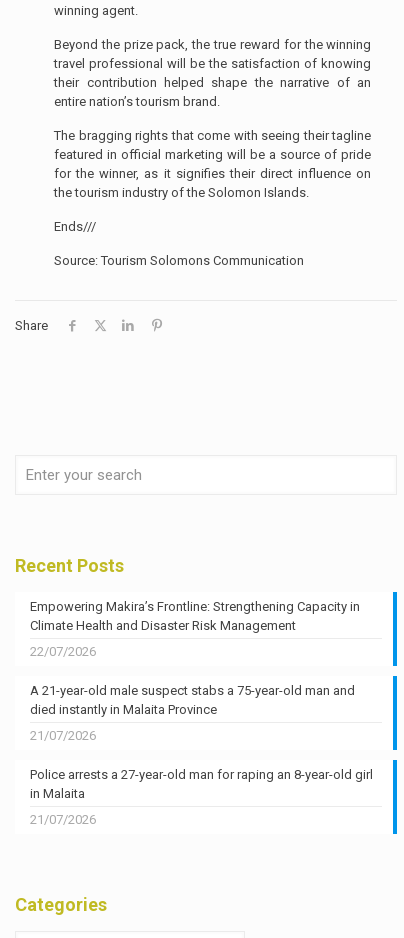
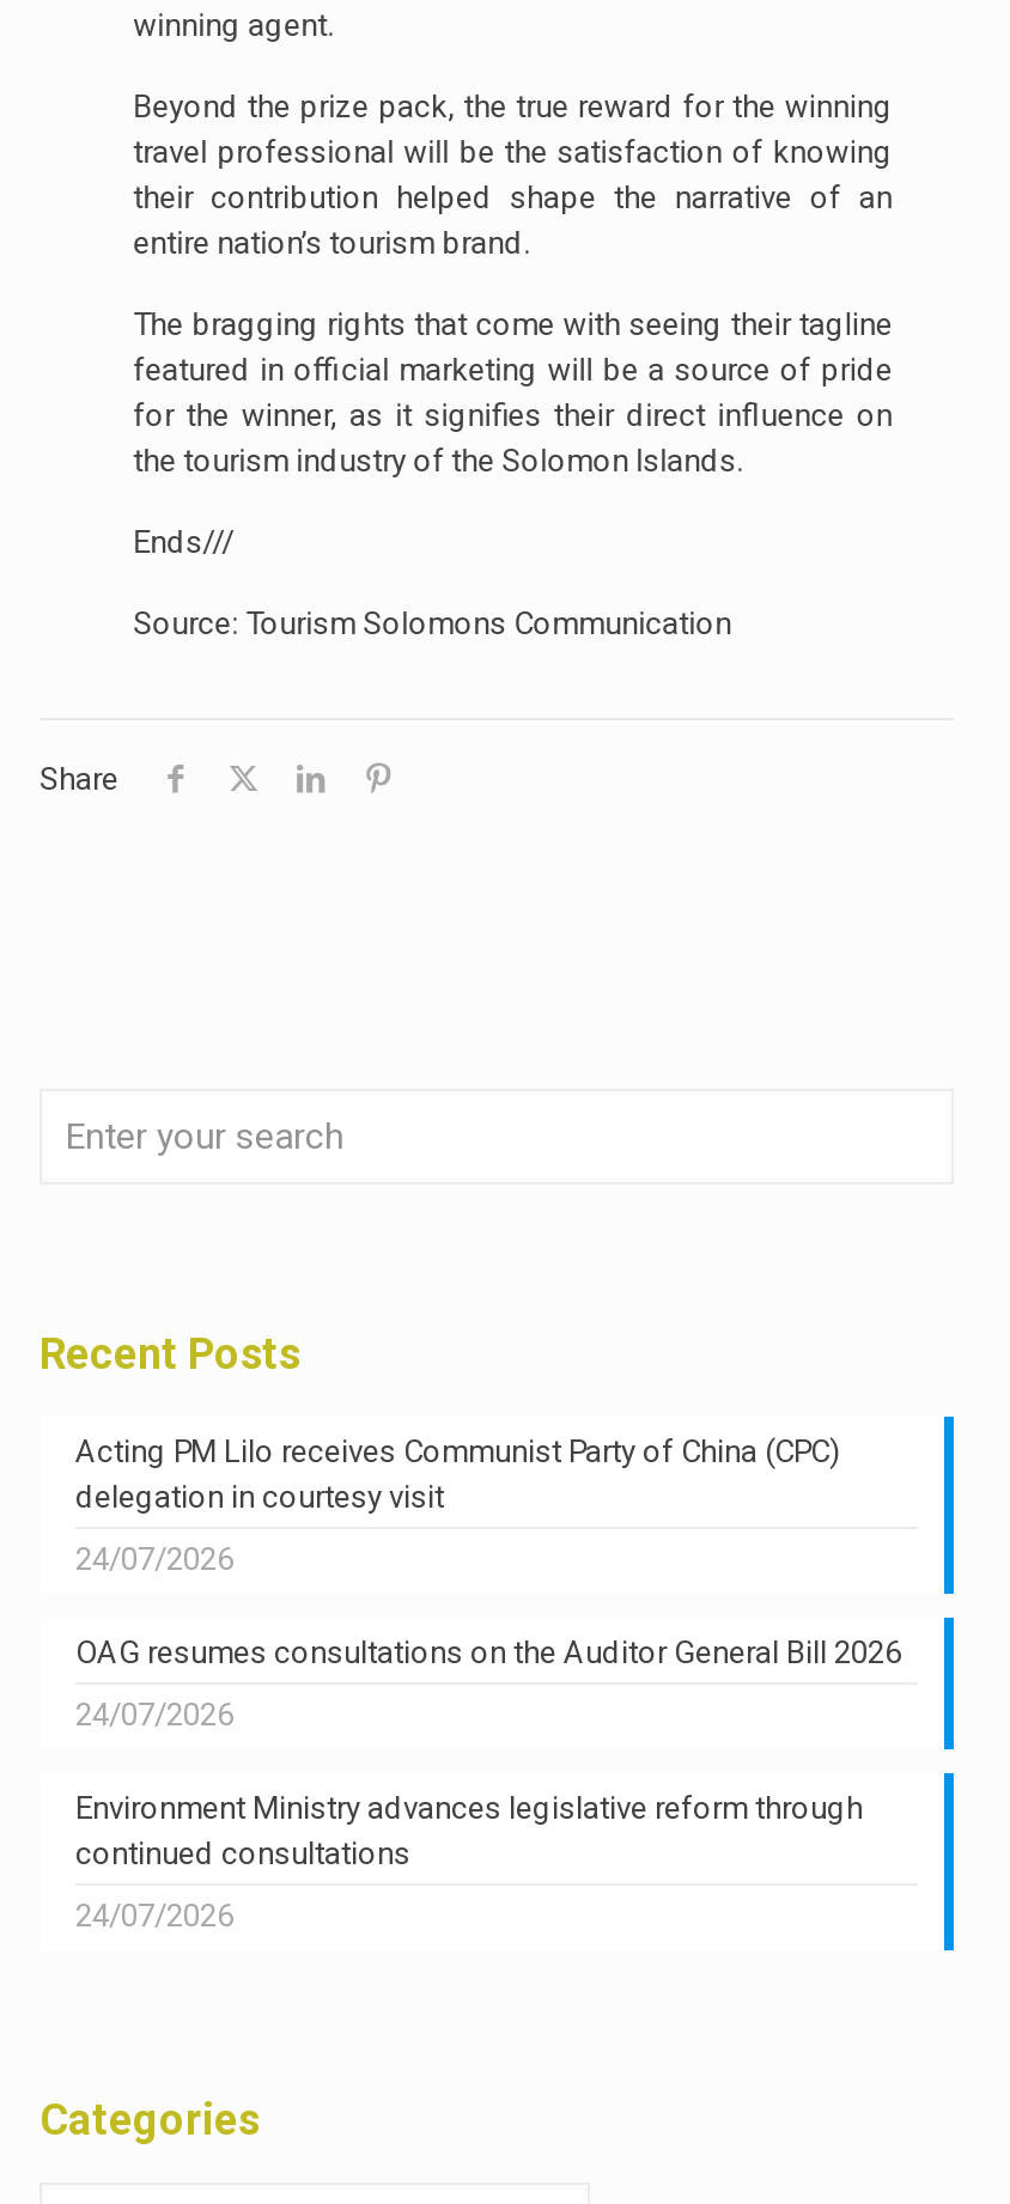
[30,599,360,633] Empowering Makira’s Frontline: Strengthening Capacity in | Climate Health and Disaster Risk Management -> [75,1433,841,1515] Acting PM Lilo receives Communist Party of China (CPC) | delegation in courtesy visit
[30,644,96,659] 22/07/2026 -> [75,1541,233,1577] 24/07/2026
[30,683,355,717] A 21-year-old male suspect stabs a 75-year-old man and | died instantly in Malaita Province -> [75,1634,901,1670] OAG resumes consultations on the Auditor General Bill 2026
[30,728,96,743] 21/07/2026 -> [75,1696,233,1732] 24/07/2026
[30,767,373,801] Police arrests a 27-year-old man for raping an 8-year-old girl | in Malaita -> [75,1790,863,1871] Environment Ministry advances legislative reform through | continued consultations
[30,812,96,827] 21/07/2026 -> [75,1897,233,1933] 24/07/2026

